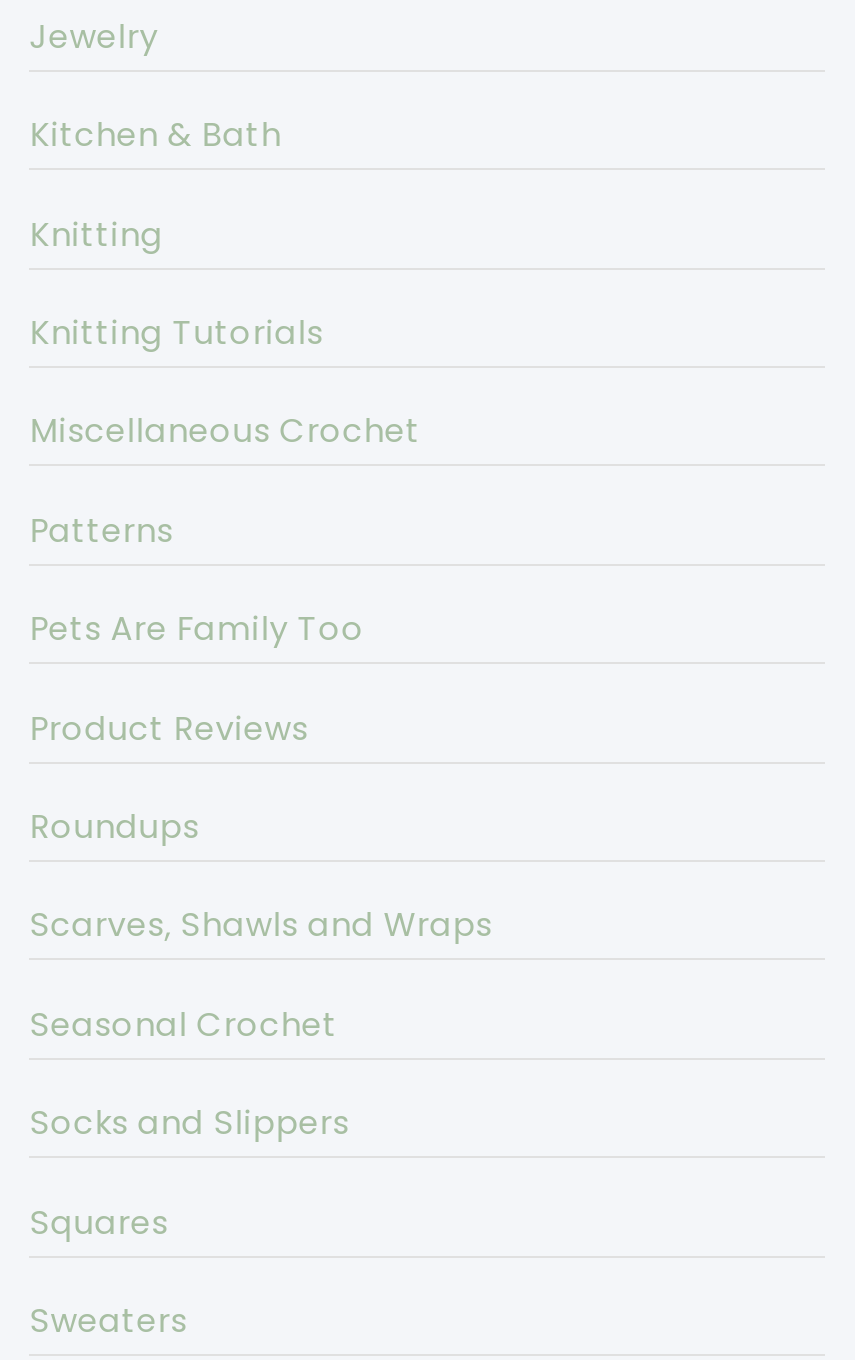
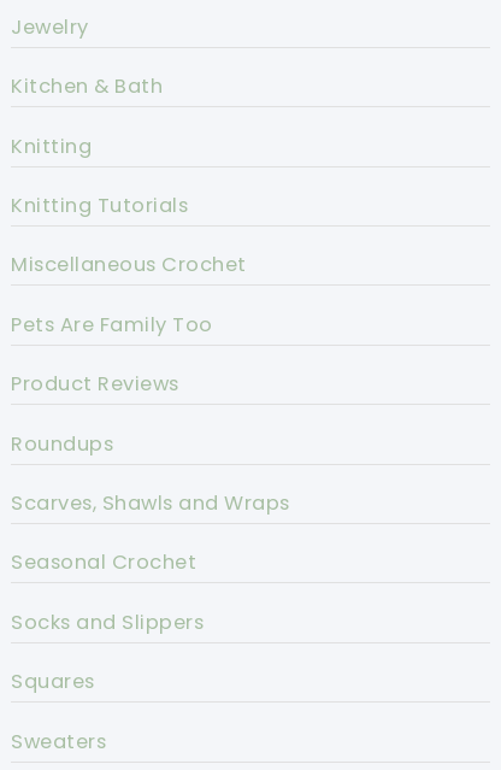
[30,507,174,553] Patterns -> none

